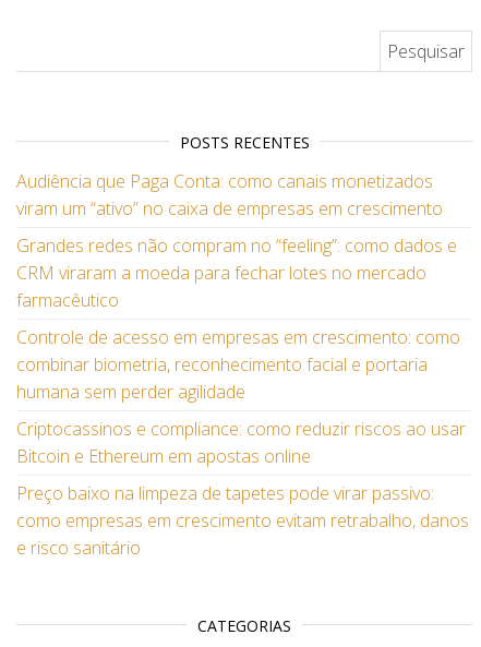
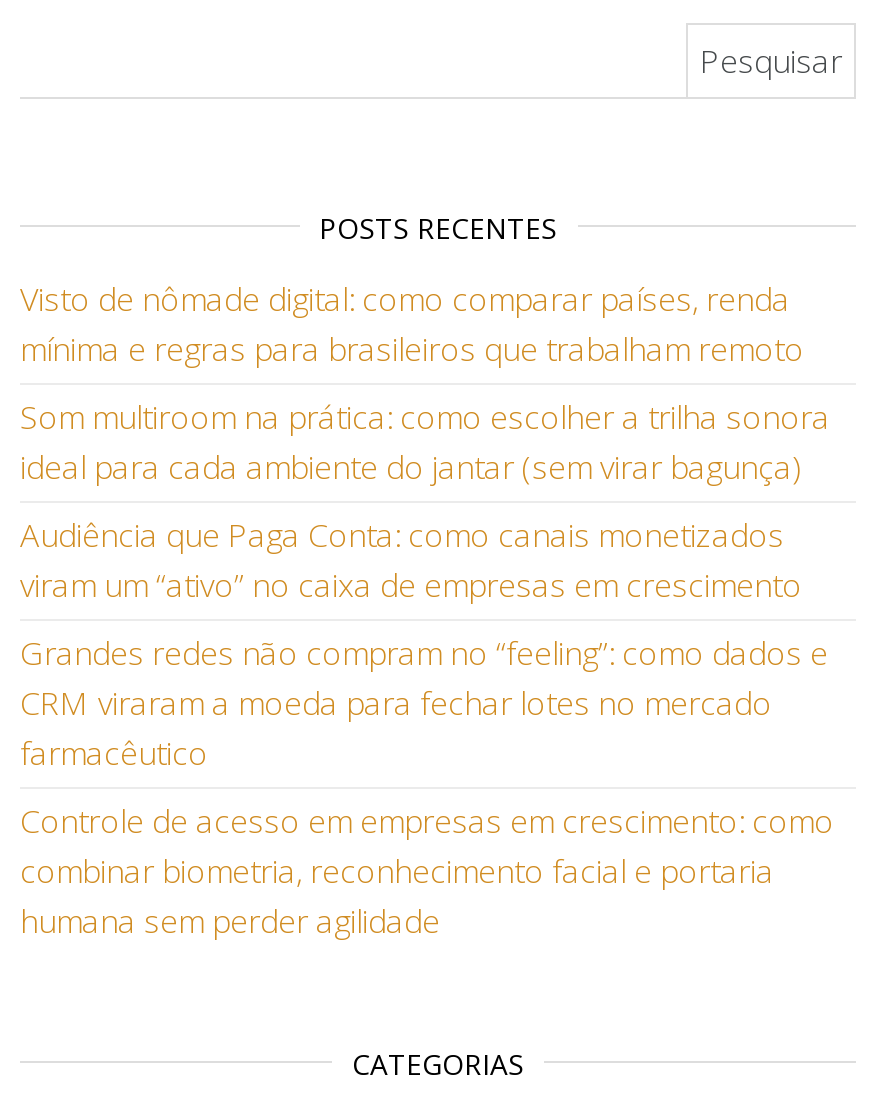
none -> [20,276,830,488] Visto de nômade digital: como comparar países, renda | mínima e regras para brasileiros que trabalham remoto | Som multiroom na prática: como escolher a trilha sonora | ideal para cada ambiente do jantar (sem virar bagunça)
moved [16,169,460,403] -> [20,512,834,942]: Audiência que Paga Conta: como canais monetizados | viram um “ativo” no caixa de empresas em crescimento | Grandes redes não compram no “feeling”: como dados e | CRM viraram a moeda para fechar lotes no mercado | farmacêutico | Controle de acesso em empresas em crescimento: como | combinar biometria, reconhecimento facial e portaria | humana sem perder agilidade
[16,416,469,559] Criptocassinos e compliance: como reduzir riscos ao usar | Bitcoin e Ethereum em apostas online | Preço baixo na limpeza de tapetes pode virar passivo: | como empresas em crescimento evitam retrabalho, danos | e risco sanitário -> none

